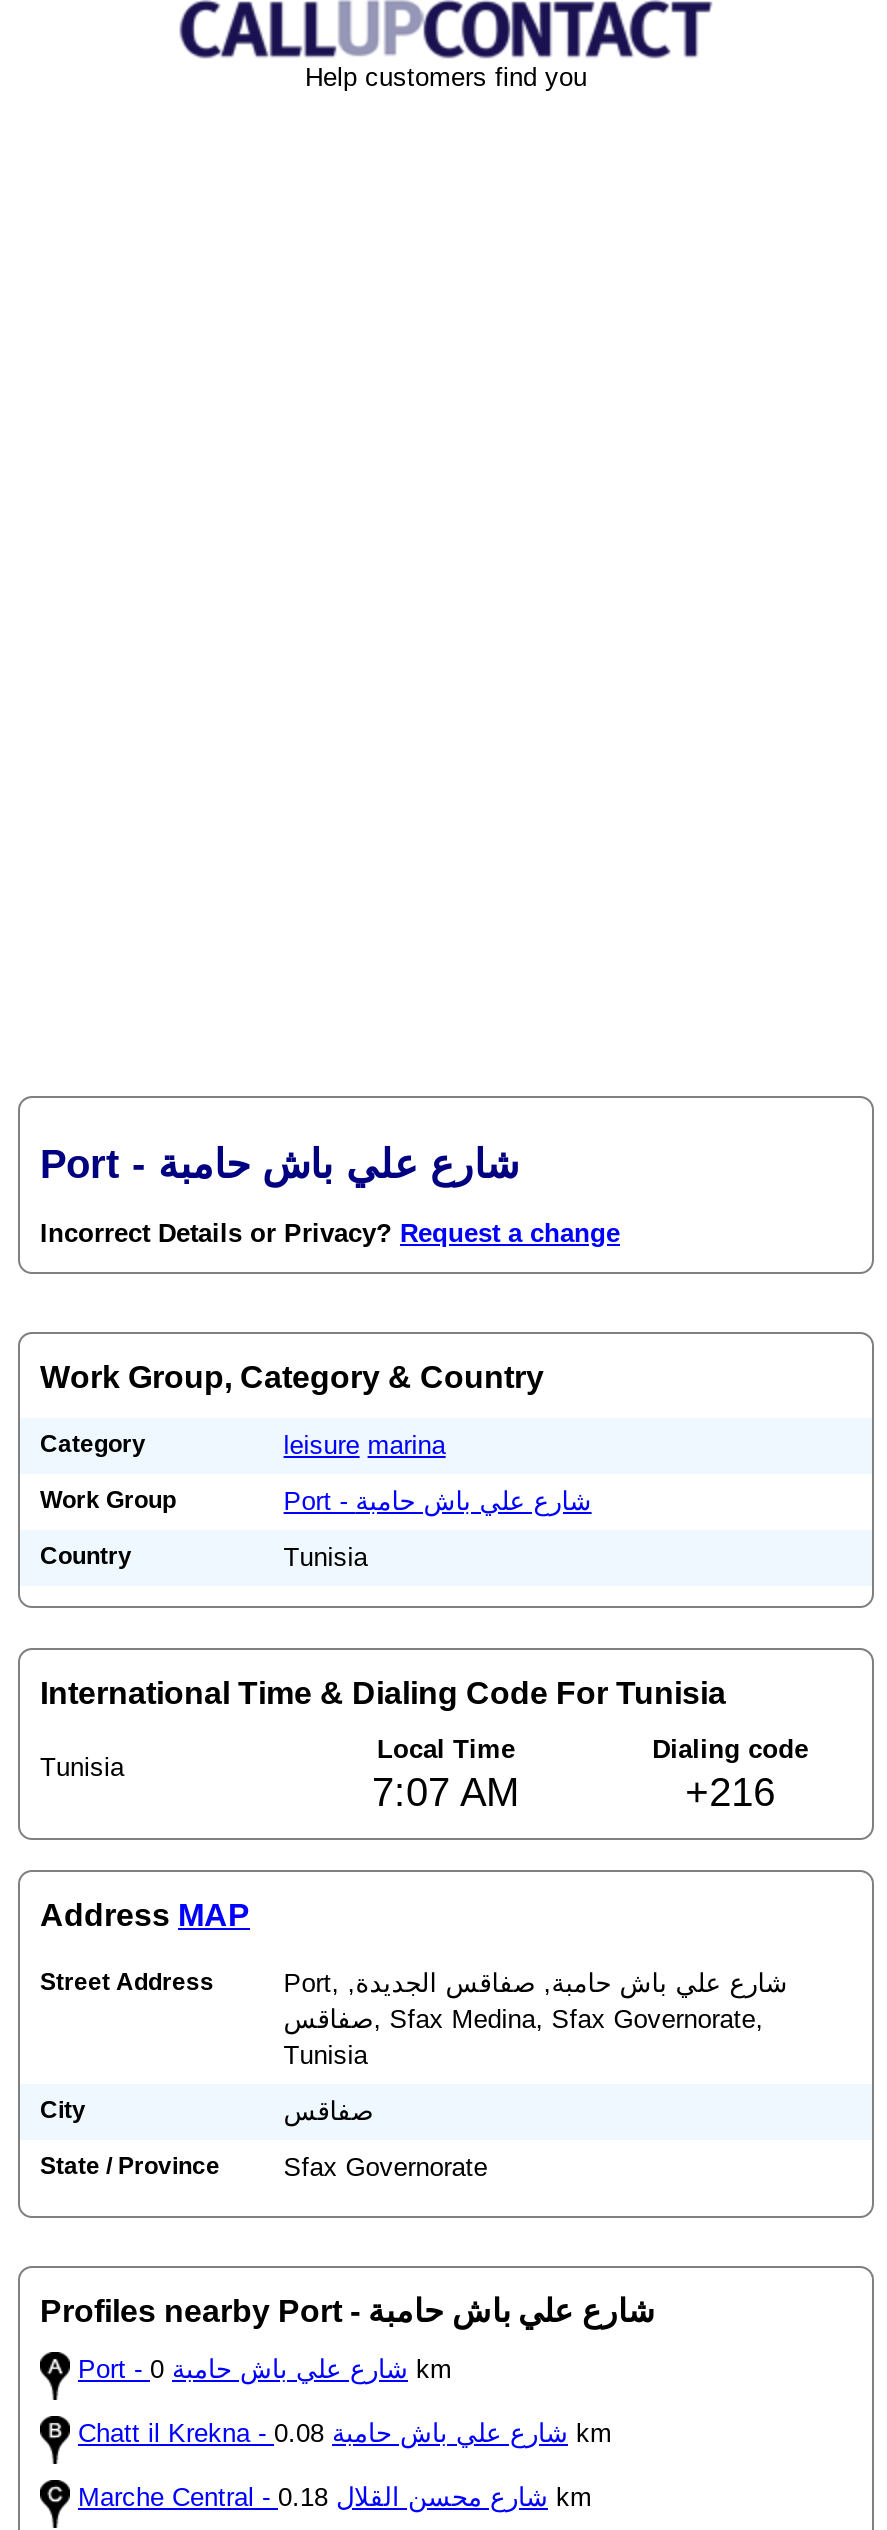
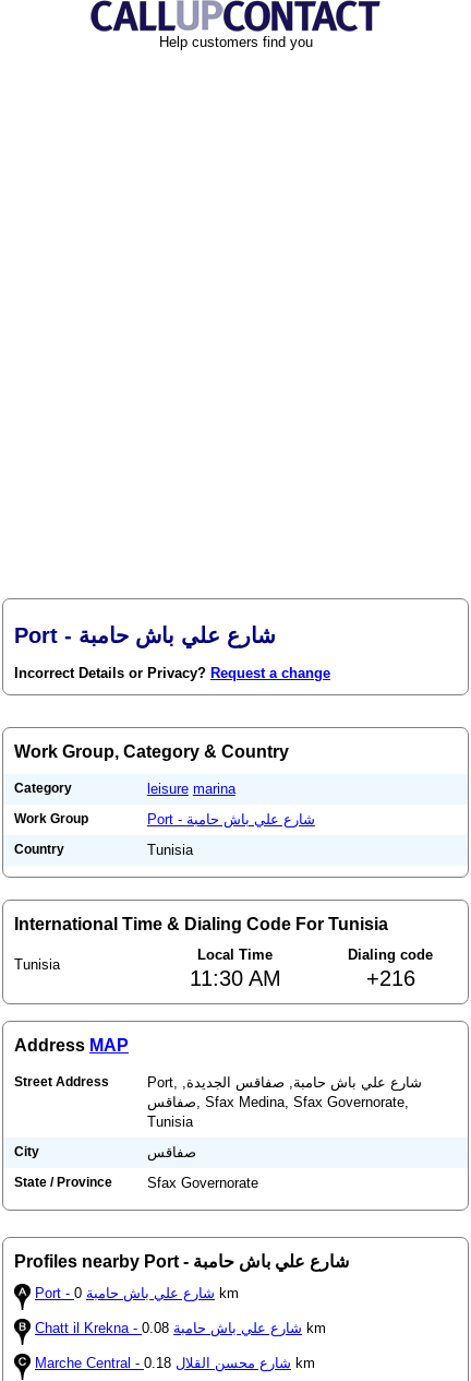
[372,1770,520,1814] 7:07 AM -> [190,966,281,990] 11:30 AM

